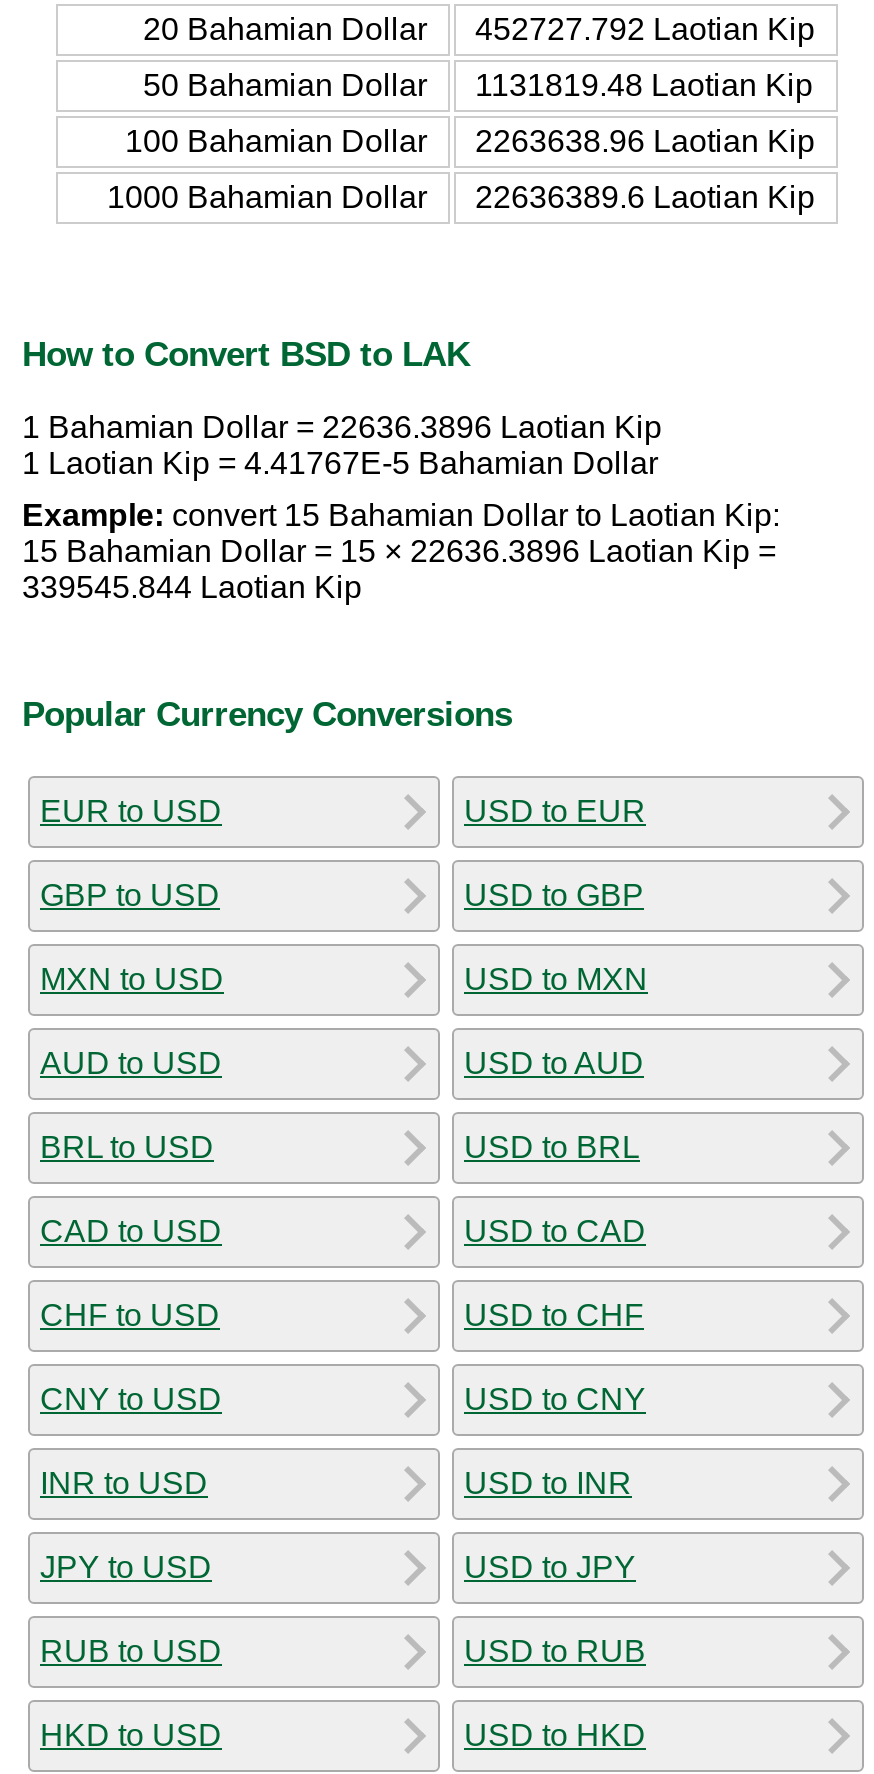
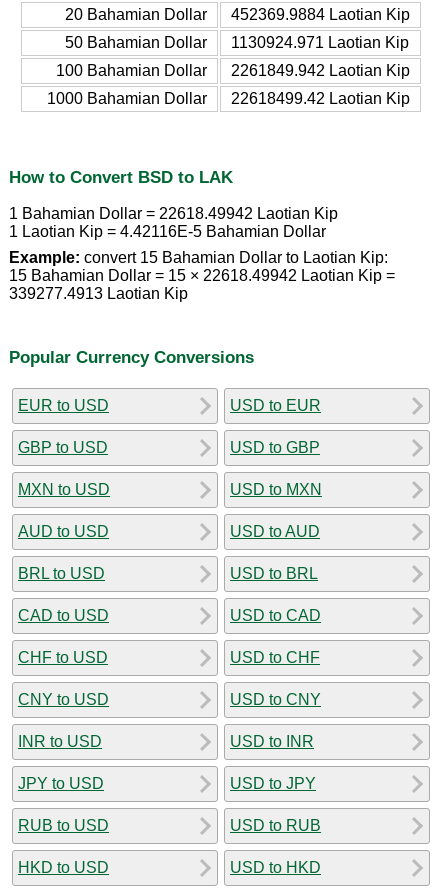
[143,11,815,45] 20 Bahamian Dollar 452727.792 Laotian Kip -> [65,6,410,23] 20 Bahamian Dollar 452369.9884 Laotian Kip
[143,67,813,101] 50 Bahamian Dollar 1131819.48 Laotian Kip -> [65,34,409,51] 50 Bahamian Dollar 1130924.971 Laotian Kip
[125,123,815,157] 100 Bahamian Dollar 2263638.96 Laotian Kip -> [56,62,410,79] 100 Bahamian Dollar 2261849.942 Laotian Kip
[107,179,815,213] 1000 Bahamian Dollar 22636389.6 Laotian Kip -> [47,90,410,107] 1000 Bahamian Dollar 22618499.42 Laotian Kip
[22,411,662,445] 1 Bahamian Dollar = 22636.3896 Laotian Kip -> [9,205,338,222] 1 Bahamian Dollar = 22618.49942 Laotian Kip
[22,447,658,481] 1 Laotian Kip = 4.41767E-5 Bahamian Dollar -> [9,223,326,240] 1 Laotian Kip = 4.42116E-5 Bahamian Dollar
[22,535,776,569] 15 Bahamian Dollar = 15 × 22636.3896 Laotian Kip = -> [9,267,395,284] 15 Bahamian Dollar = 15 × 22618.49942 Laotian Kip =
[22,571,362,605] 339545.844 Laotian Kip -> [9,285,188,302] 339277.4913 Laotian Kip

